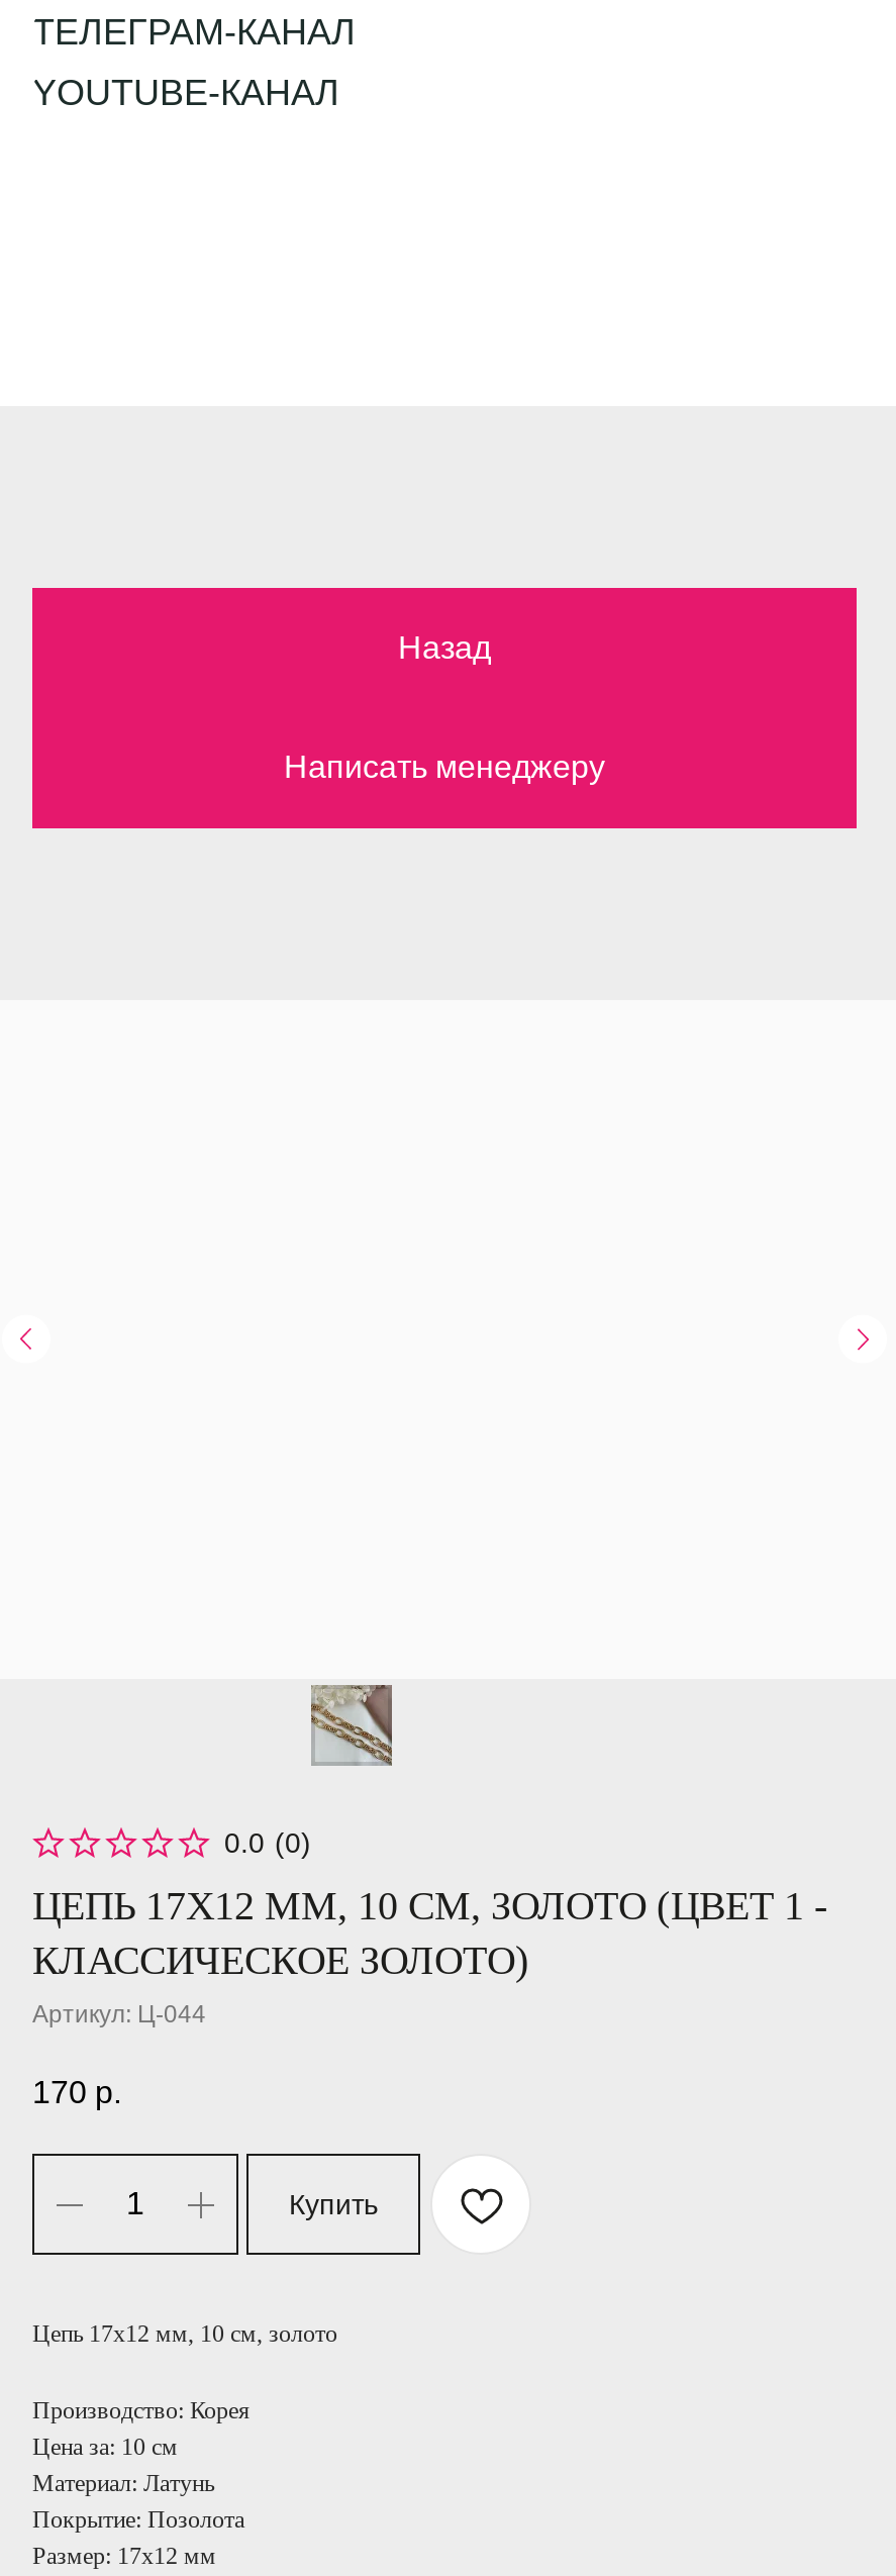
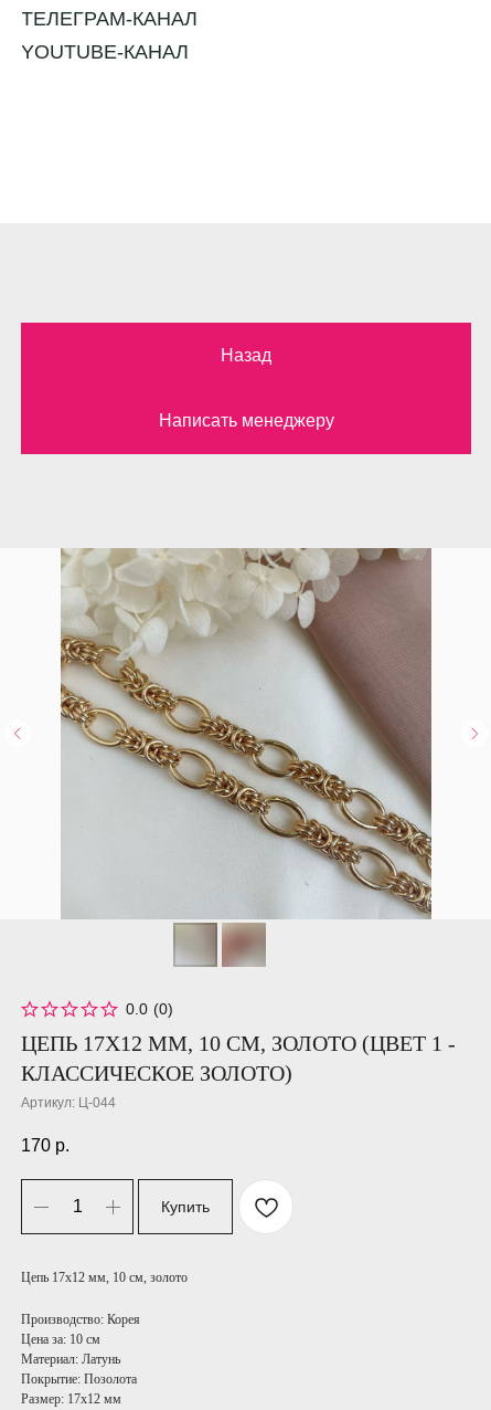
none -> [60,547,433,968] [image]

